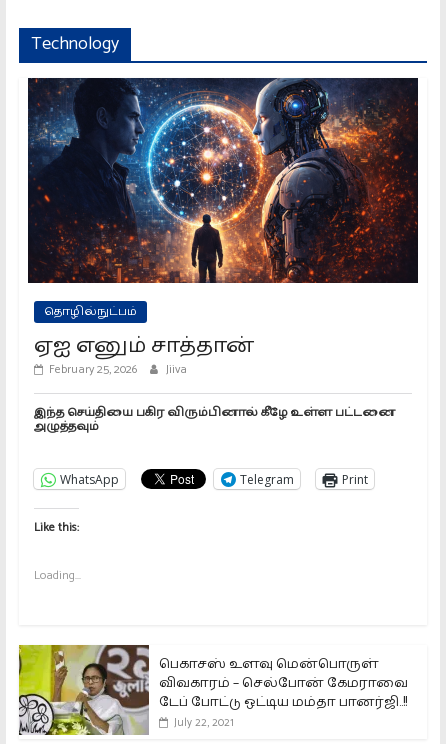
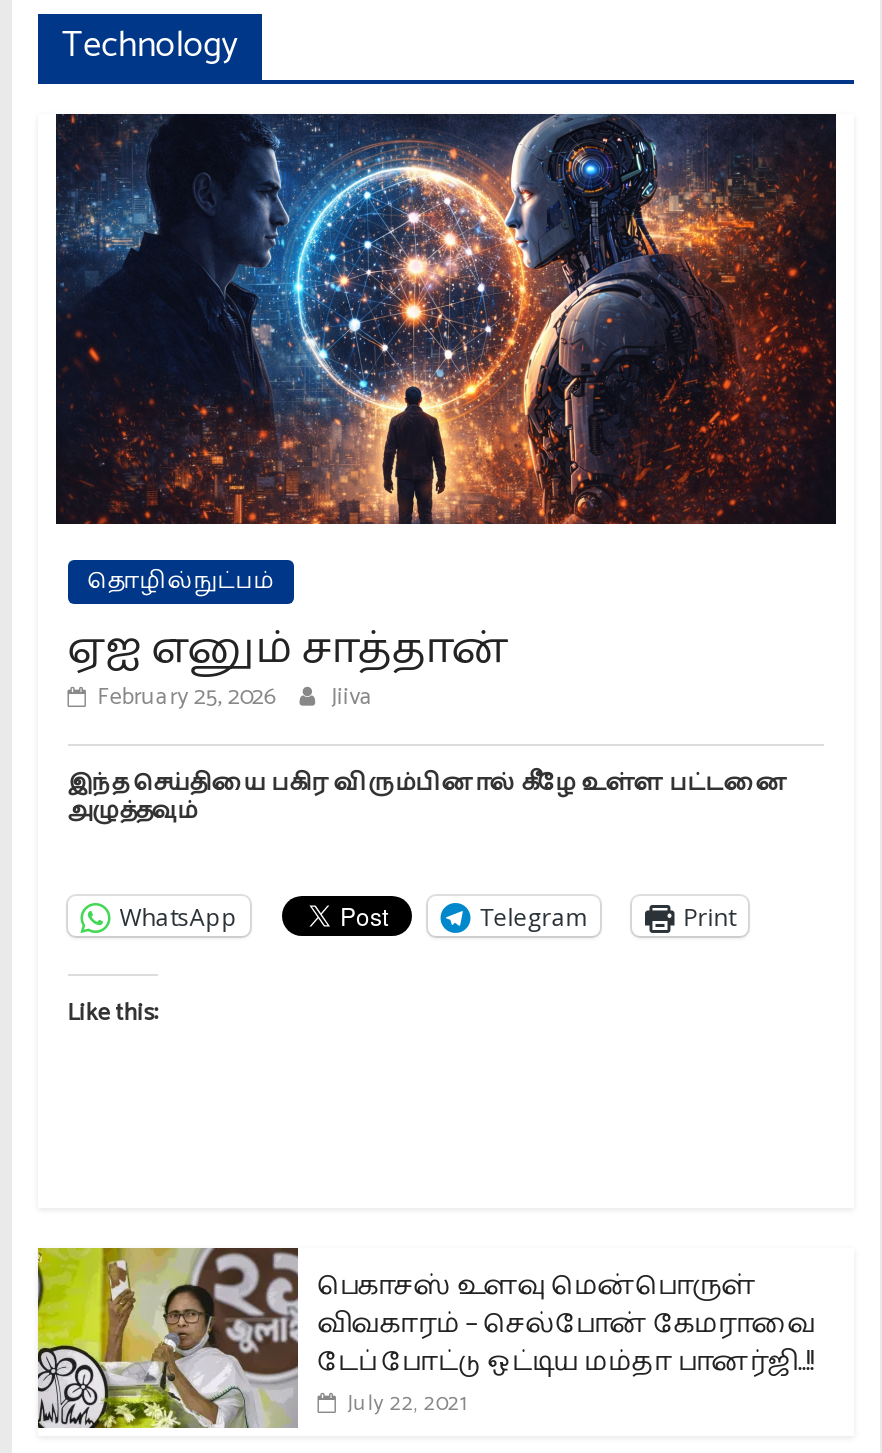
[34,566,81,585] Loading... -> none

